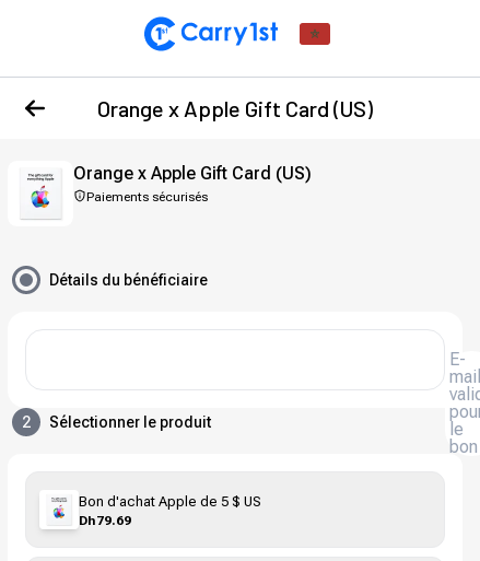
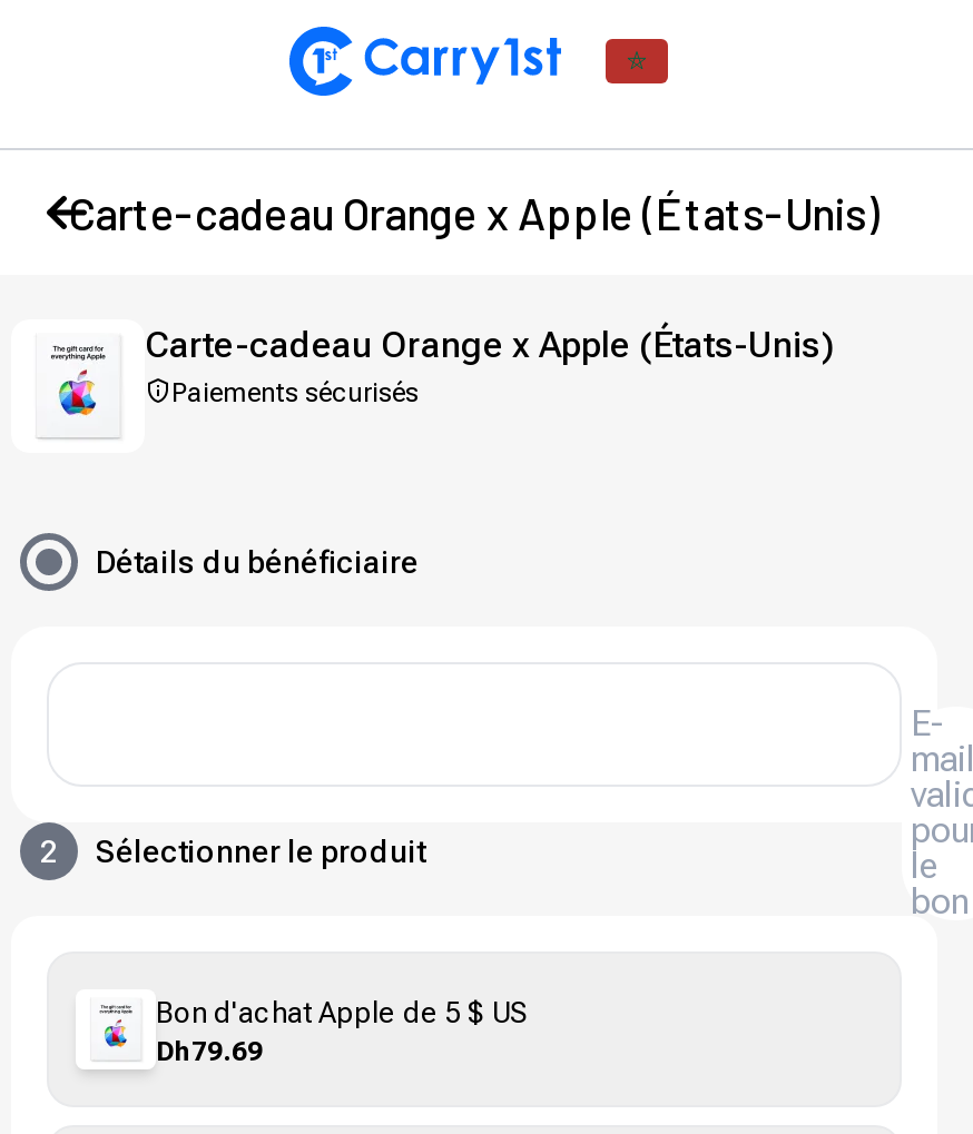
[97,95,373,121] Orange x Apple Gift Card (US) -> [68,186,881,239] Carte-cadeau Orange x Apple (États-Unis)
[73,163,312,184] Orange x Apple Gift Card (US) -> [145,324,835,366] Carte-cadeau Orange x Apple (États-Unis)

